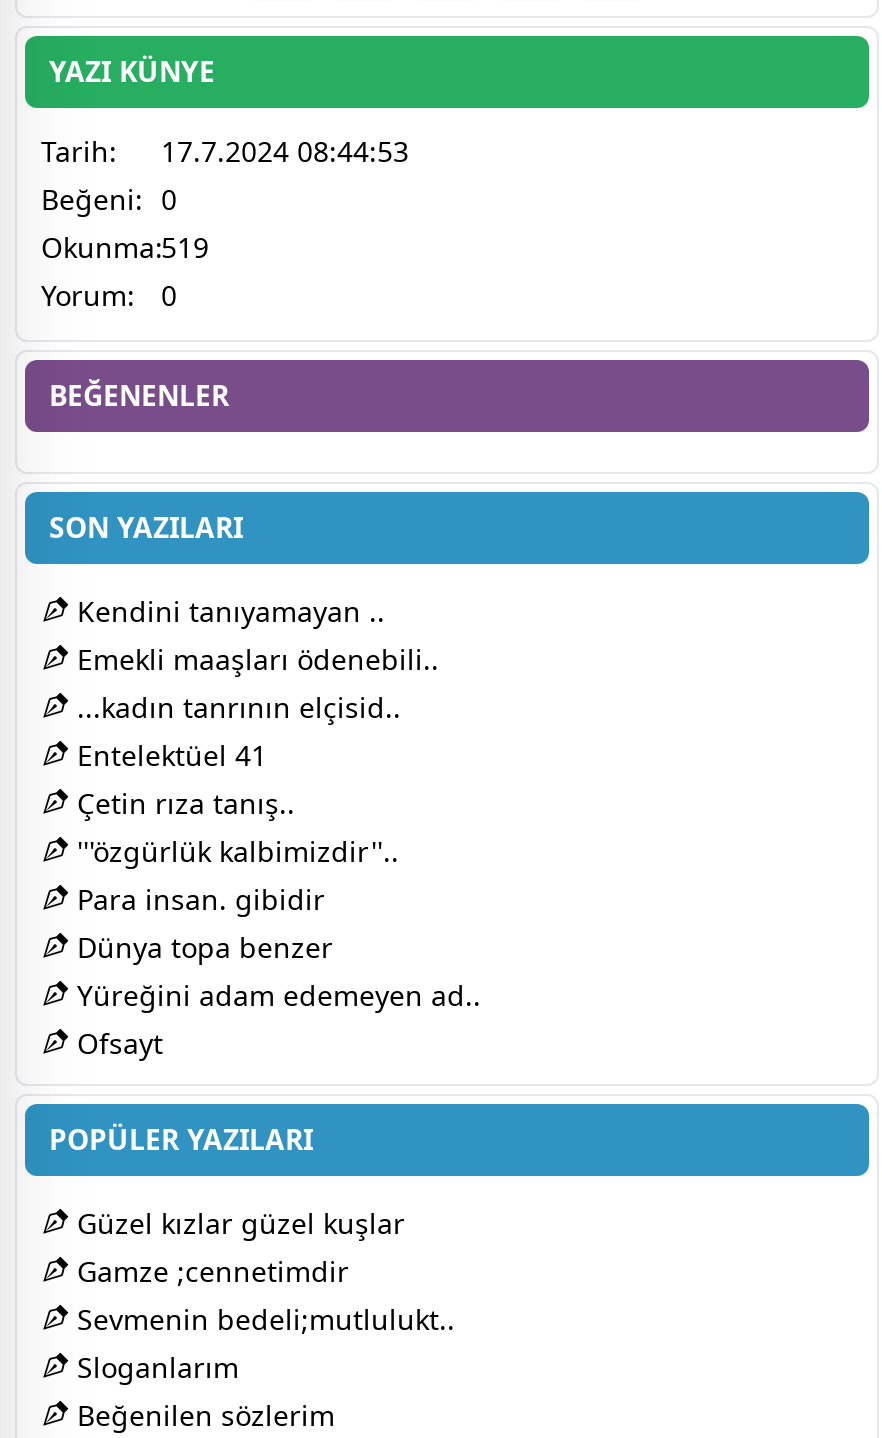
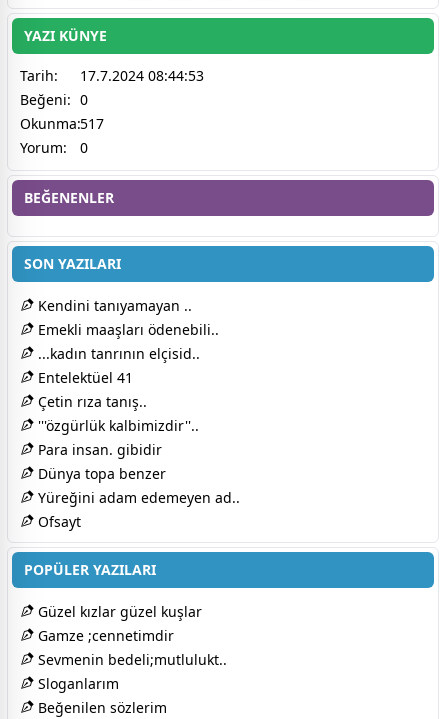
[41,227,209,265] Okunma:519 -> [20,113,104,132] Okunma:517

